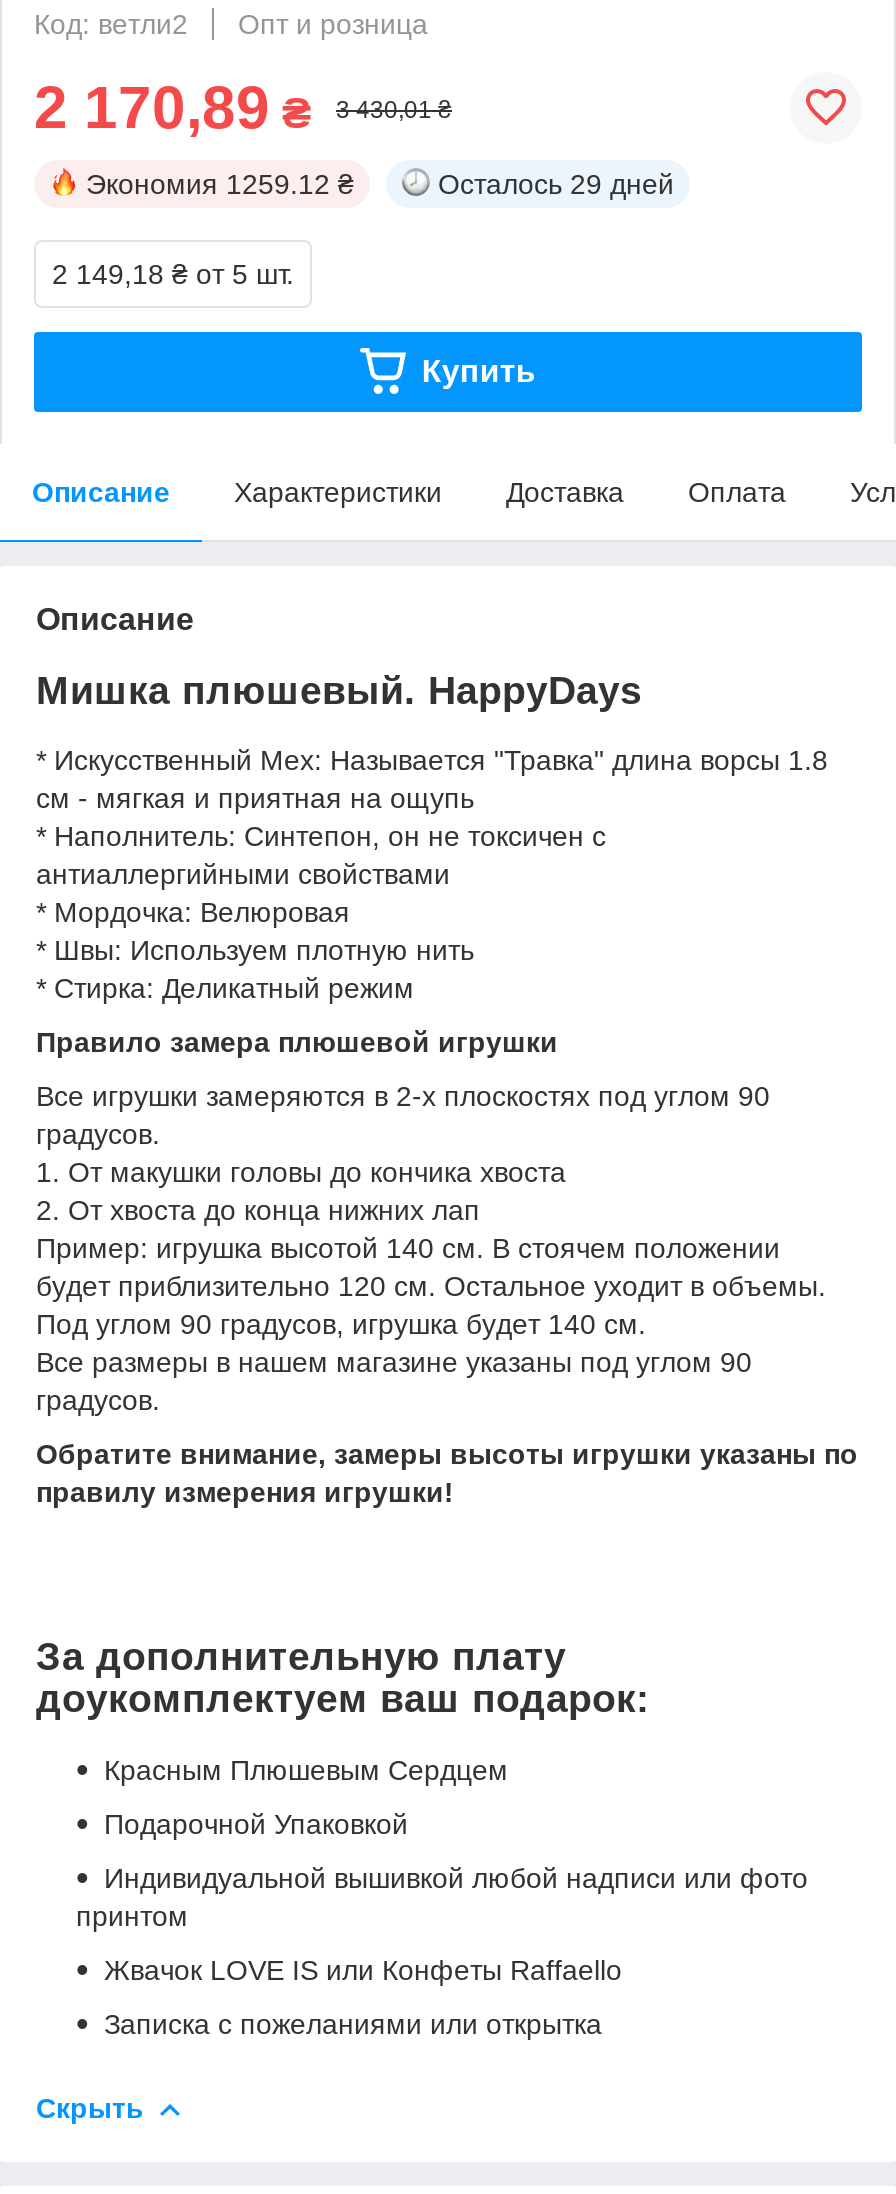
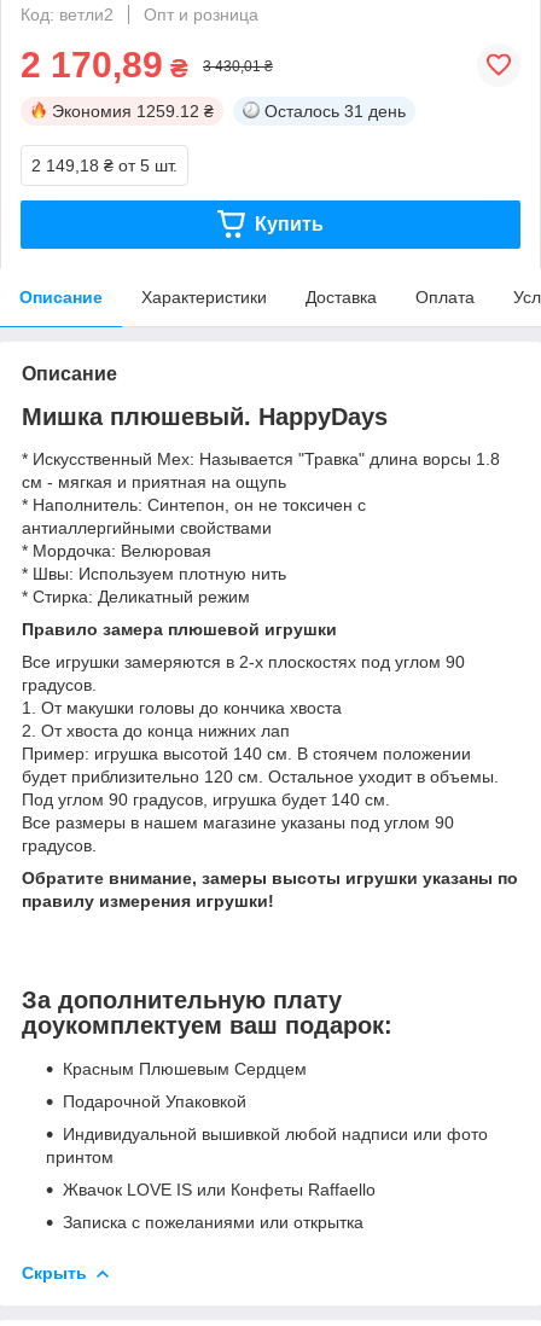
[438,168,674,200] Осталось 29 дней -> [264,101,406,121] Осталось 31 день

